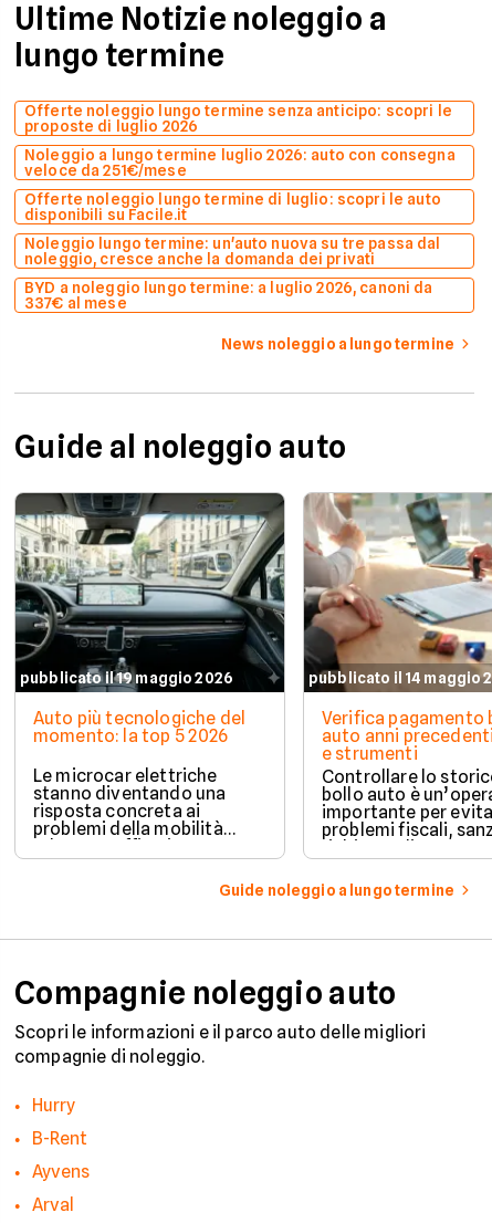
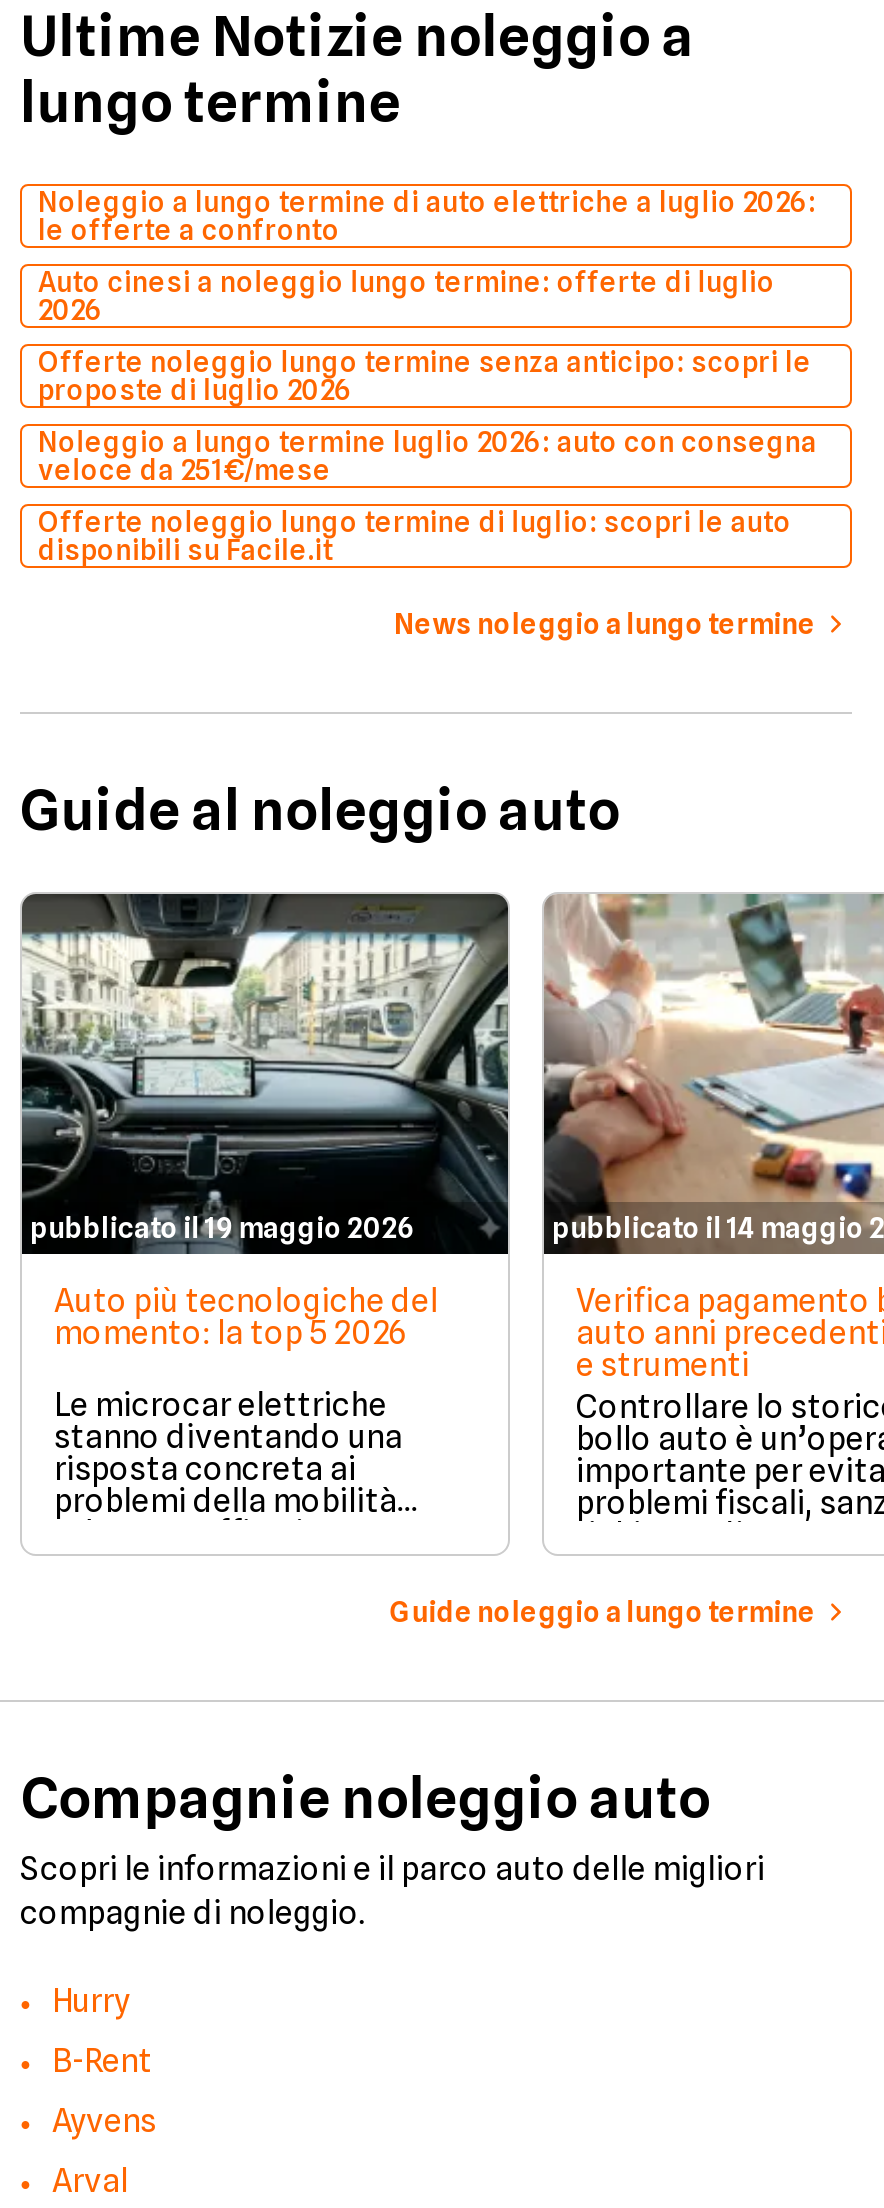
none -> [38,185,816,325] Noleggio a lungo termine di auto elettriche a luglio 2026: | le offerte a confronto | Auto cinesi a noleggio lungo termine: offerte di luglio | 2026
moved [24,102,455,224] -> [38,345,817,565]: Offerte noleggio lungo termine senza anticipo: scopri le | proposte di luglio 2026 | Noleggio a lungo termine luglio 2026: auto con consegna | veloce da 251€/mese | Offerte noleggio lungo termine di luglio: scopri le auto | disponibili su Facile.it
[24,235,441,312] Noleggio lungo termine: un'auto nuova su tre passa dal | noleggio, cresce anche la domanda dei privati | BYD a noleggio lungo termine: a luglio 2026, canoni da | 337€ al mese -> none

